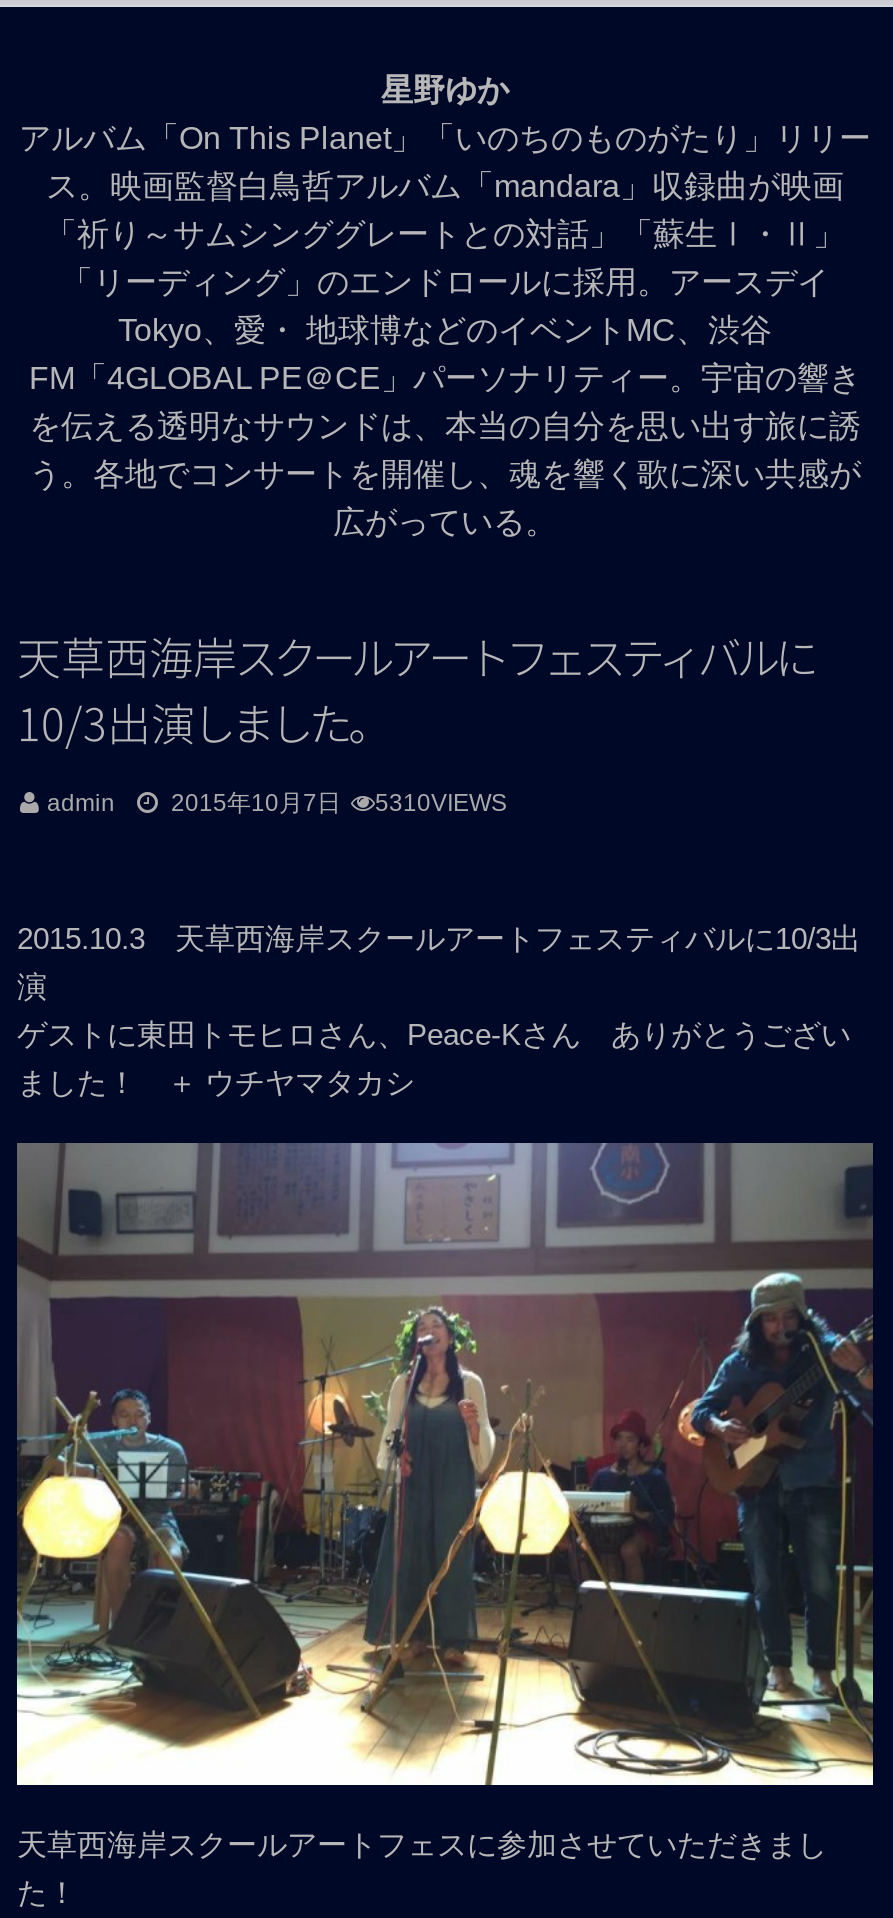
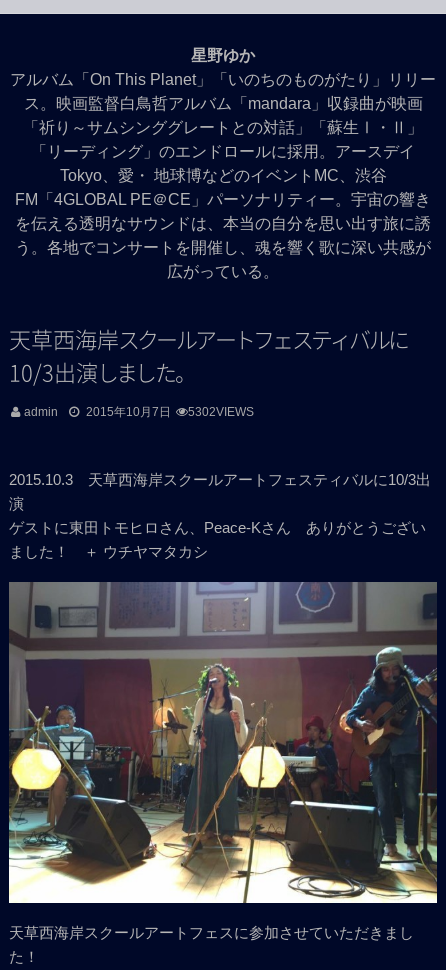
[47,789,507,817] admin 2015年10月7日 5310VIEWS -> [24,405,254,419] admin 2015年10月7日 5302VIEWS

